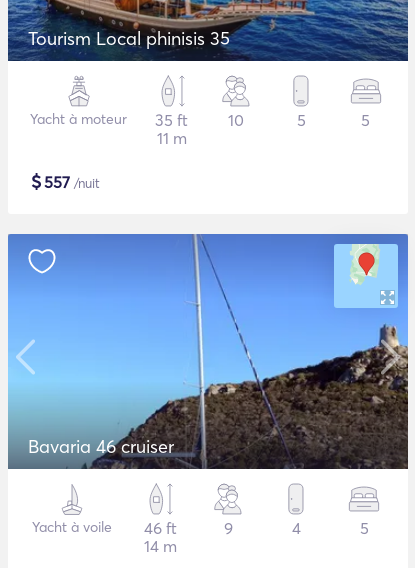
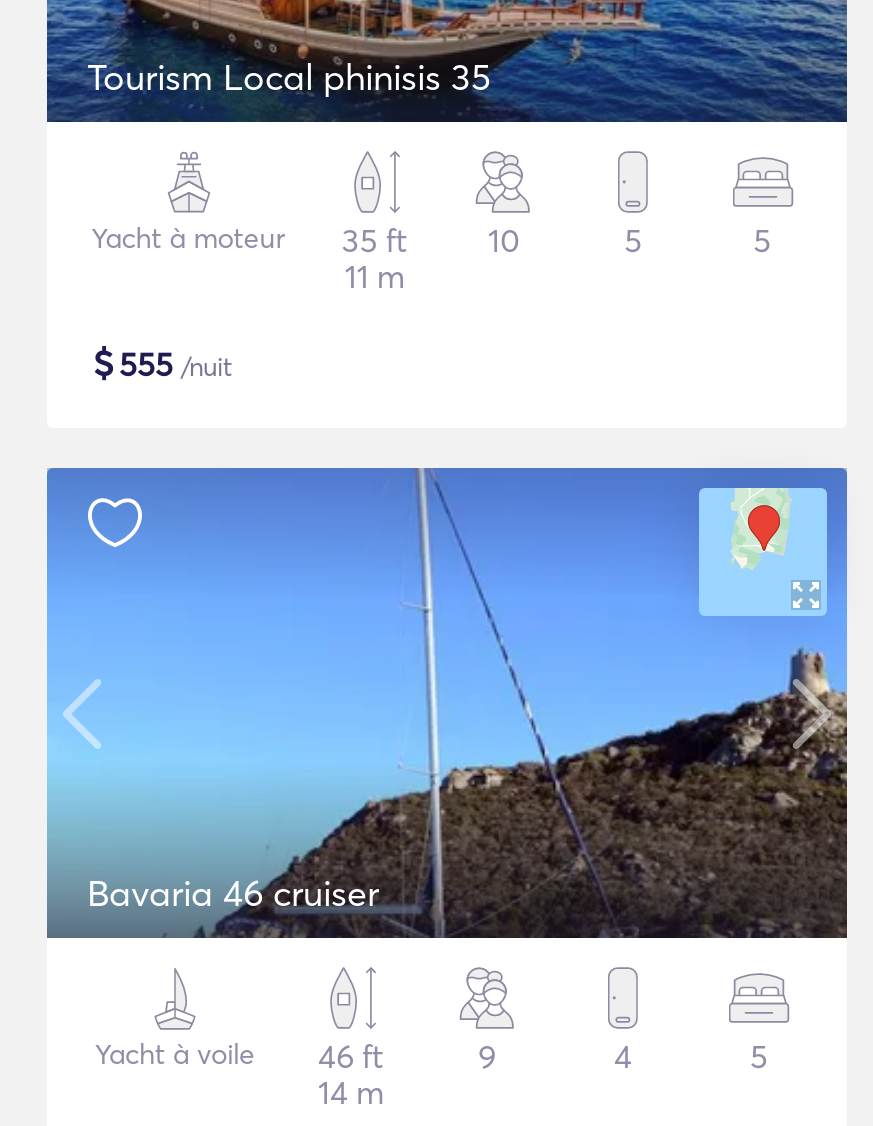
[31,170,100,193] $557 /nuit -> [93,340,233,386] $555 /nuit

